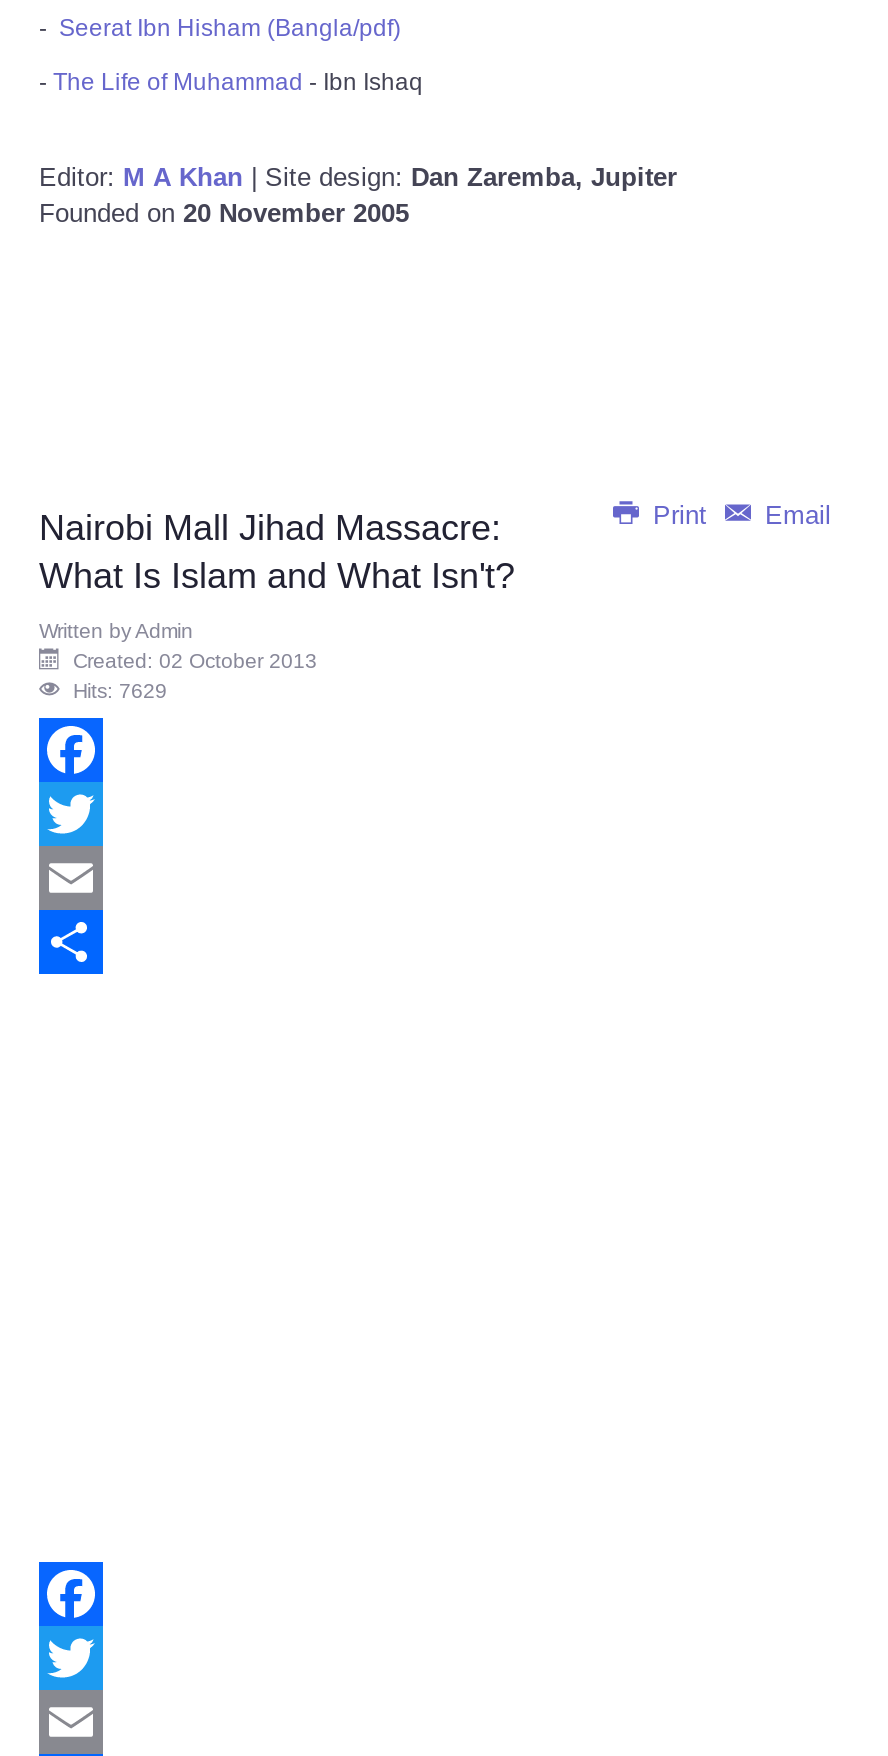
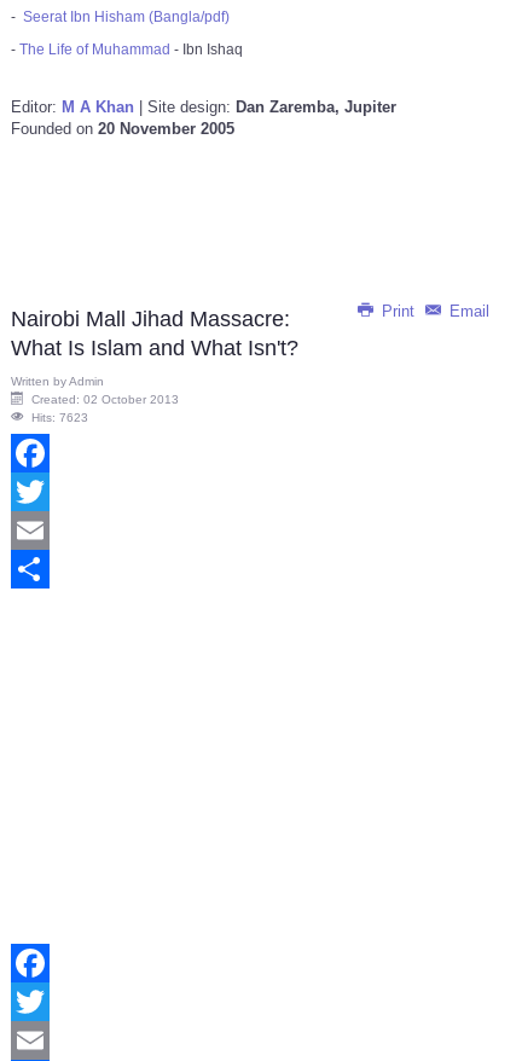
[73,680,167,702] Hits: 7629 -> [31,411,88,424] Hits: 7623

